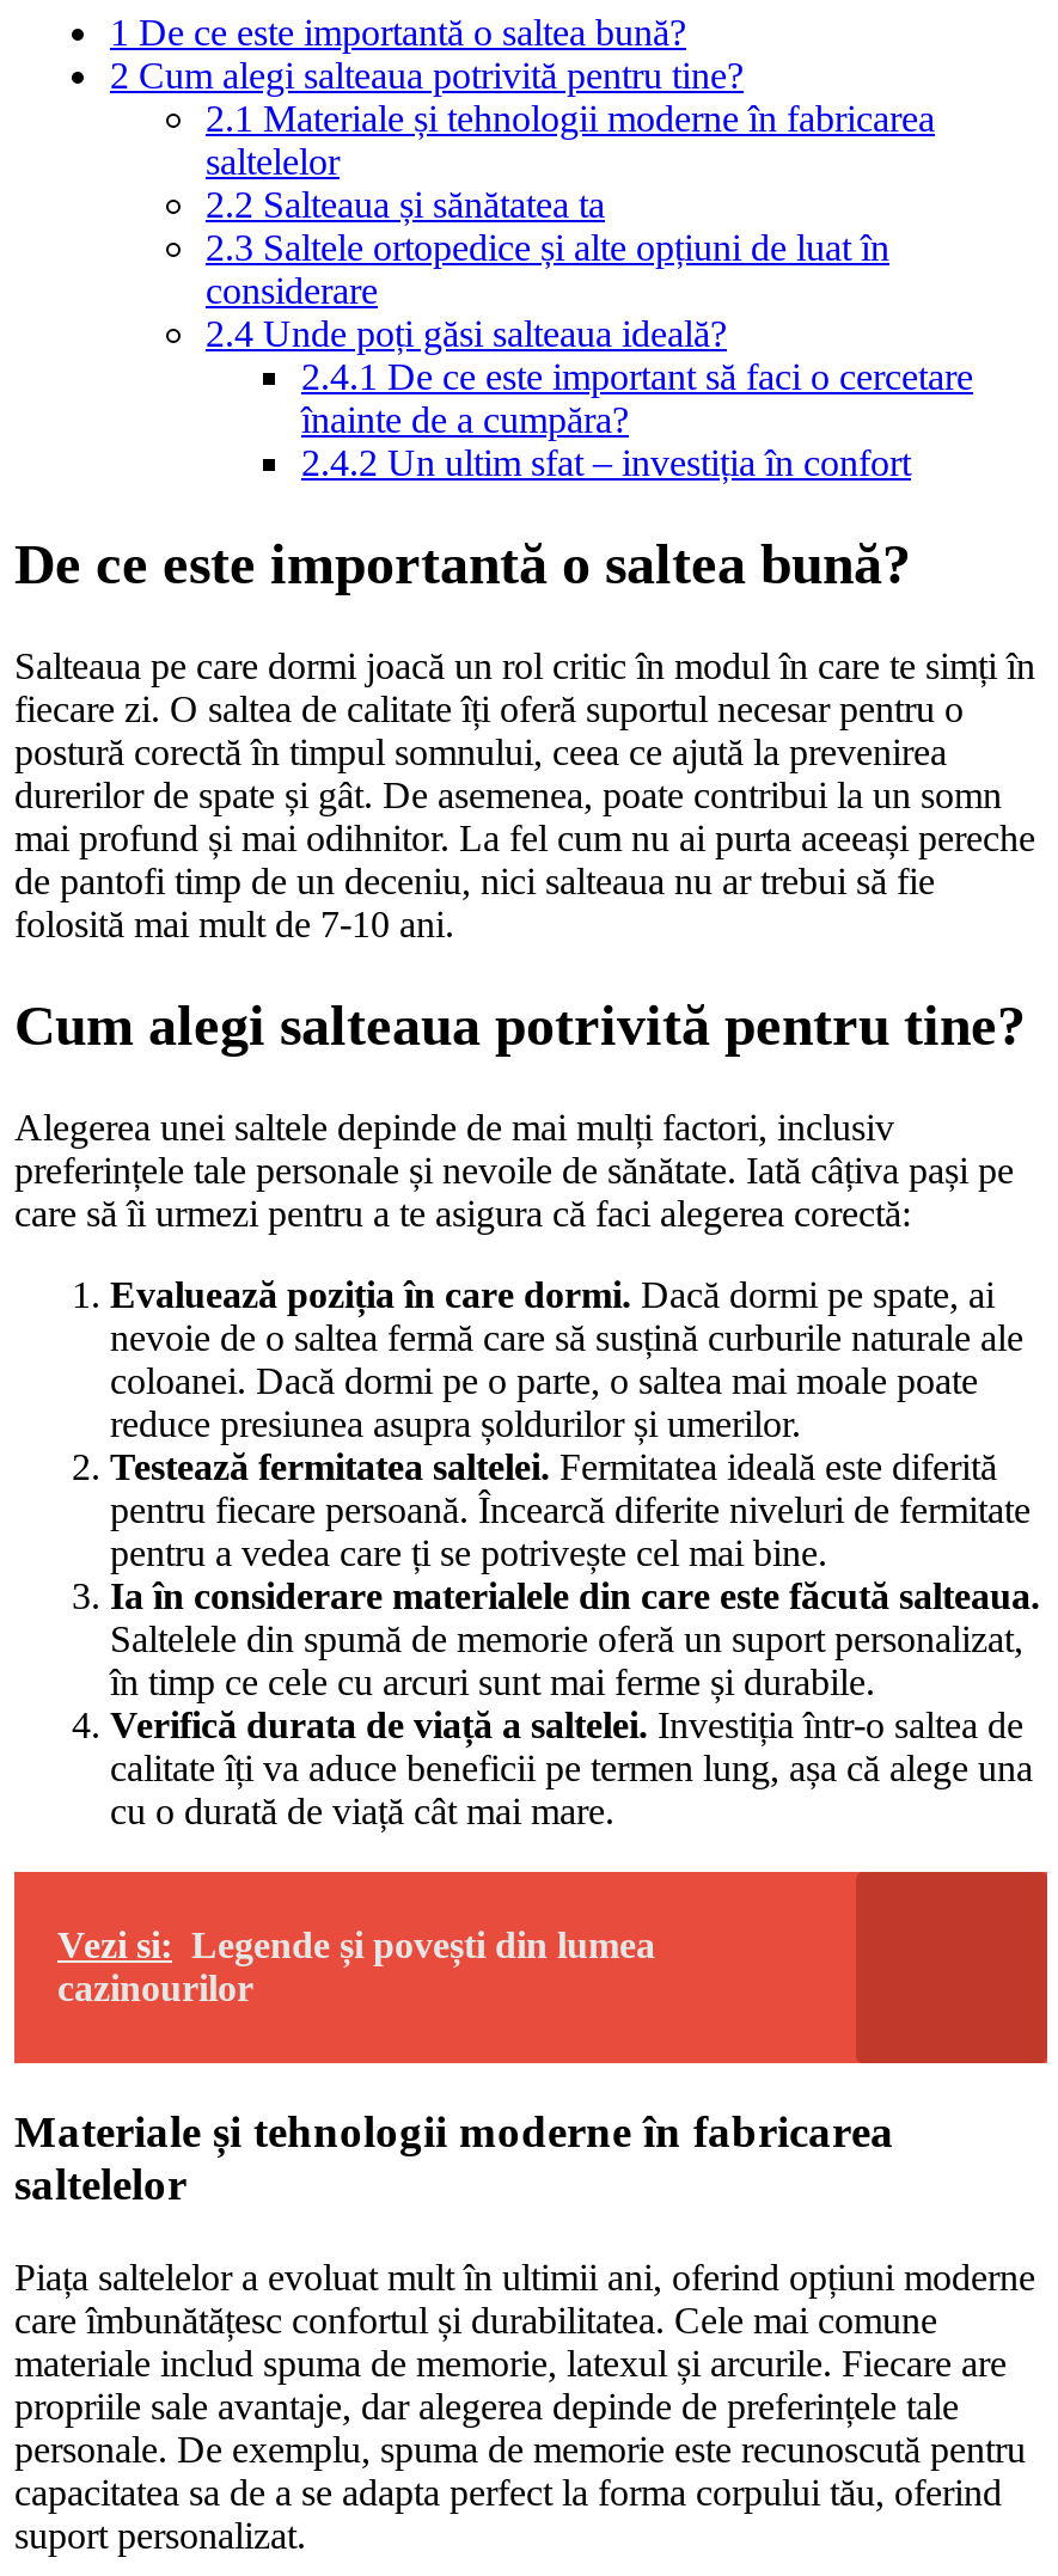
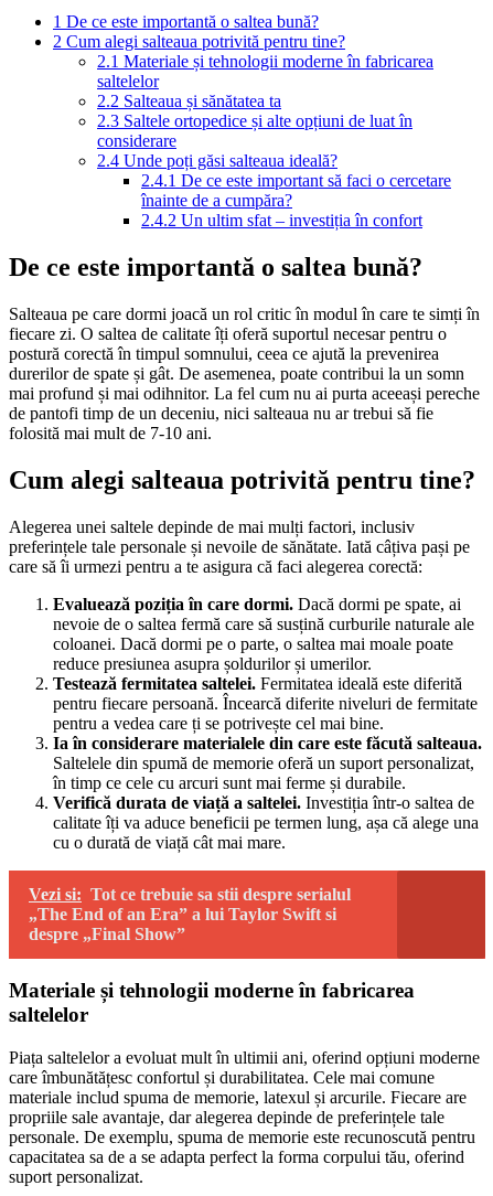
[57,1923,655,2007] Vezi si: Legende și povești din lumea | cazinourilor -> [29,884,351,943] Vezi si: Tot ce trebuie sa stii despre serialul | „The End of an Era” a lui Taylor Swift si | despre „Final Show”

